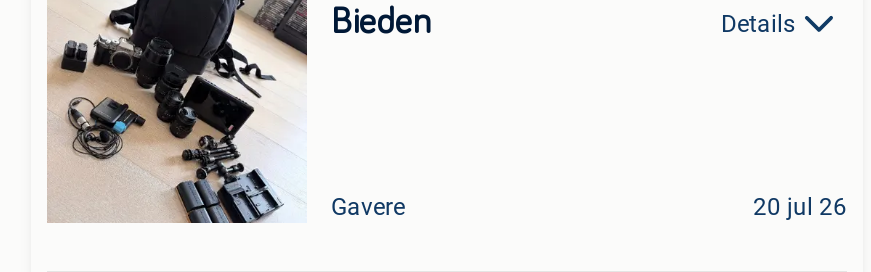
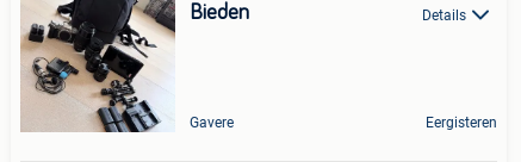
[753,193,847,221] 20 jul 26 -> [426,115,497,132] Eergisteren

